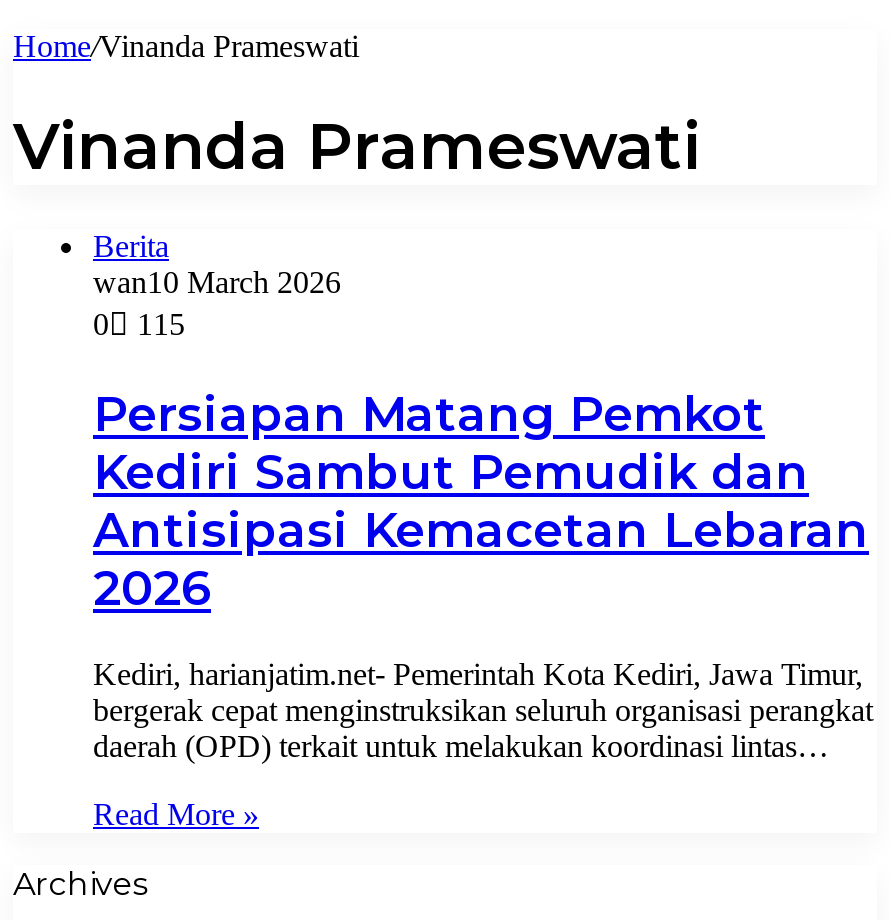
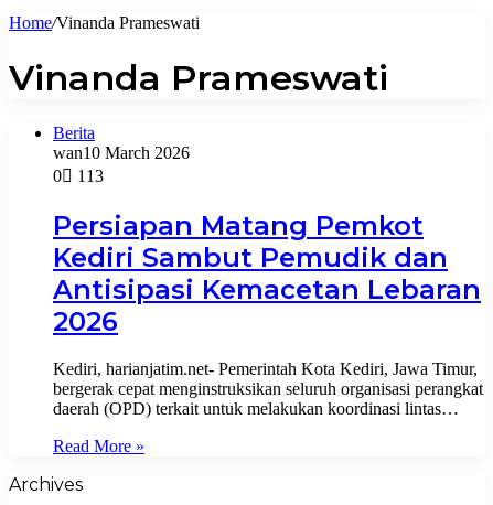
[93,307,185,341] 0 115 -> [53,166,104,185] 0 113

